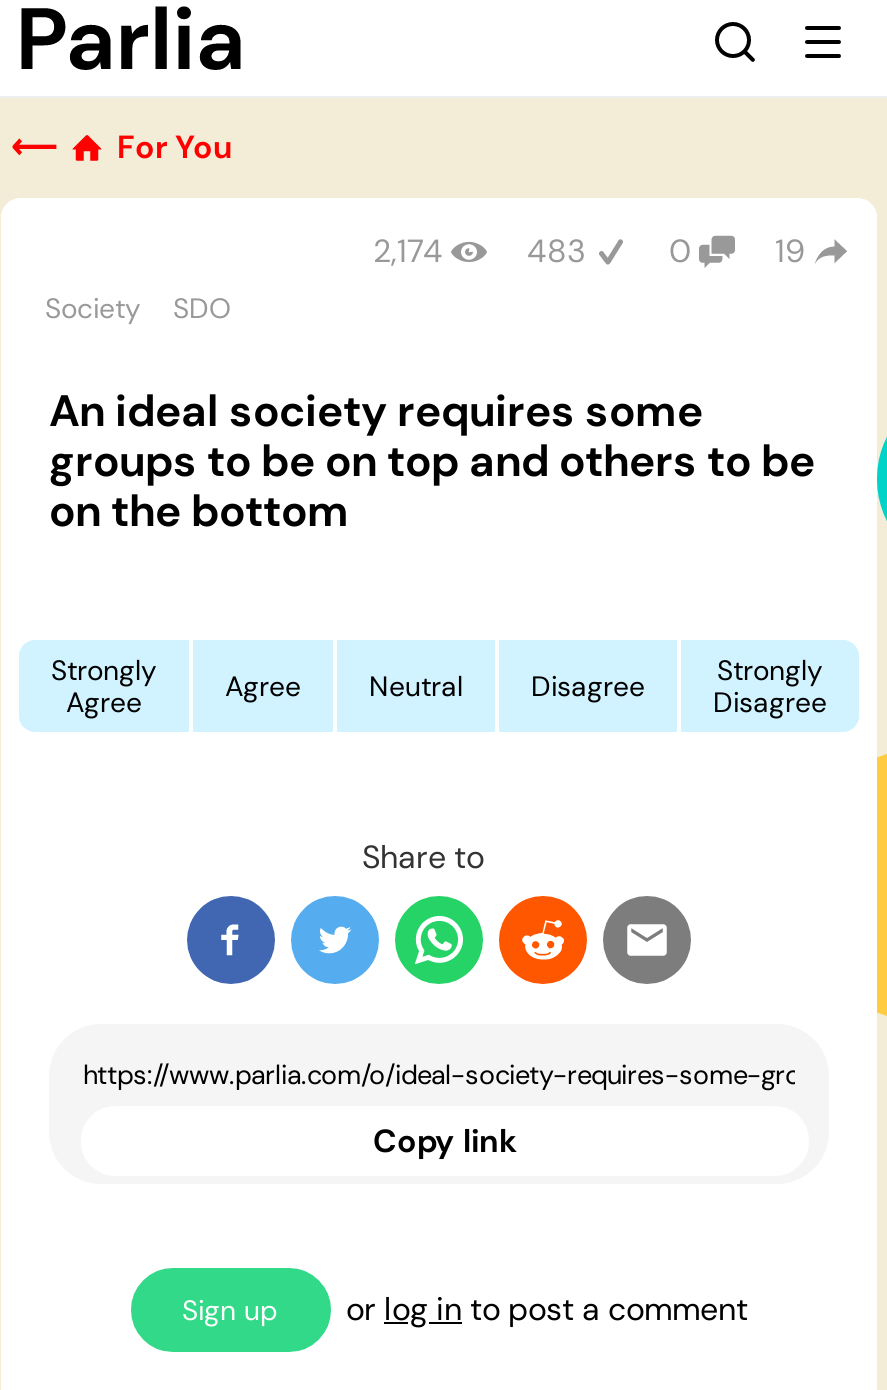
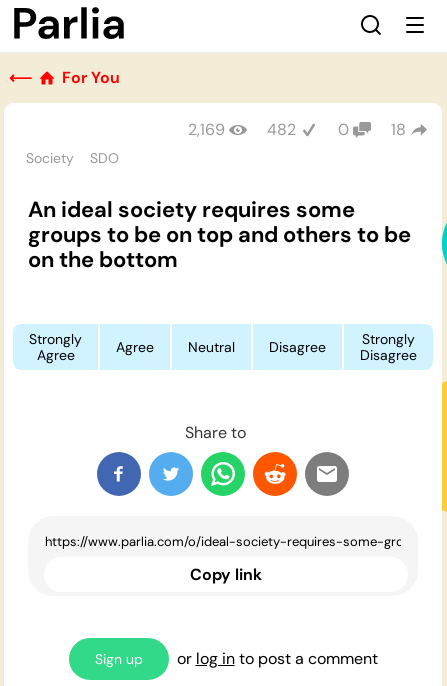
[373,230,443,272] 2,174 -> [188,119,225,140] 2,169
[527,230,585,272] 483 -> [267,119,296,140] 482
[775,230,805,272] 19 -> [391,119,406,140] 18

